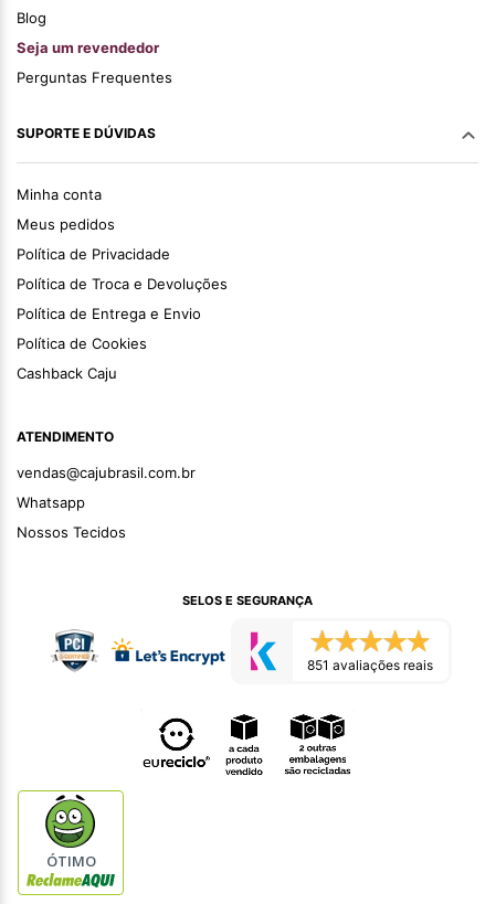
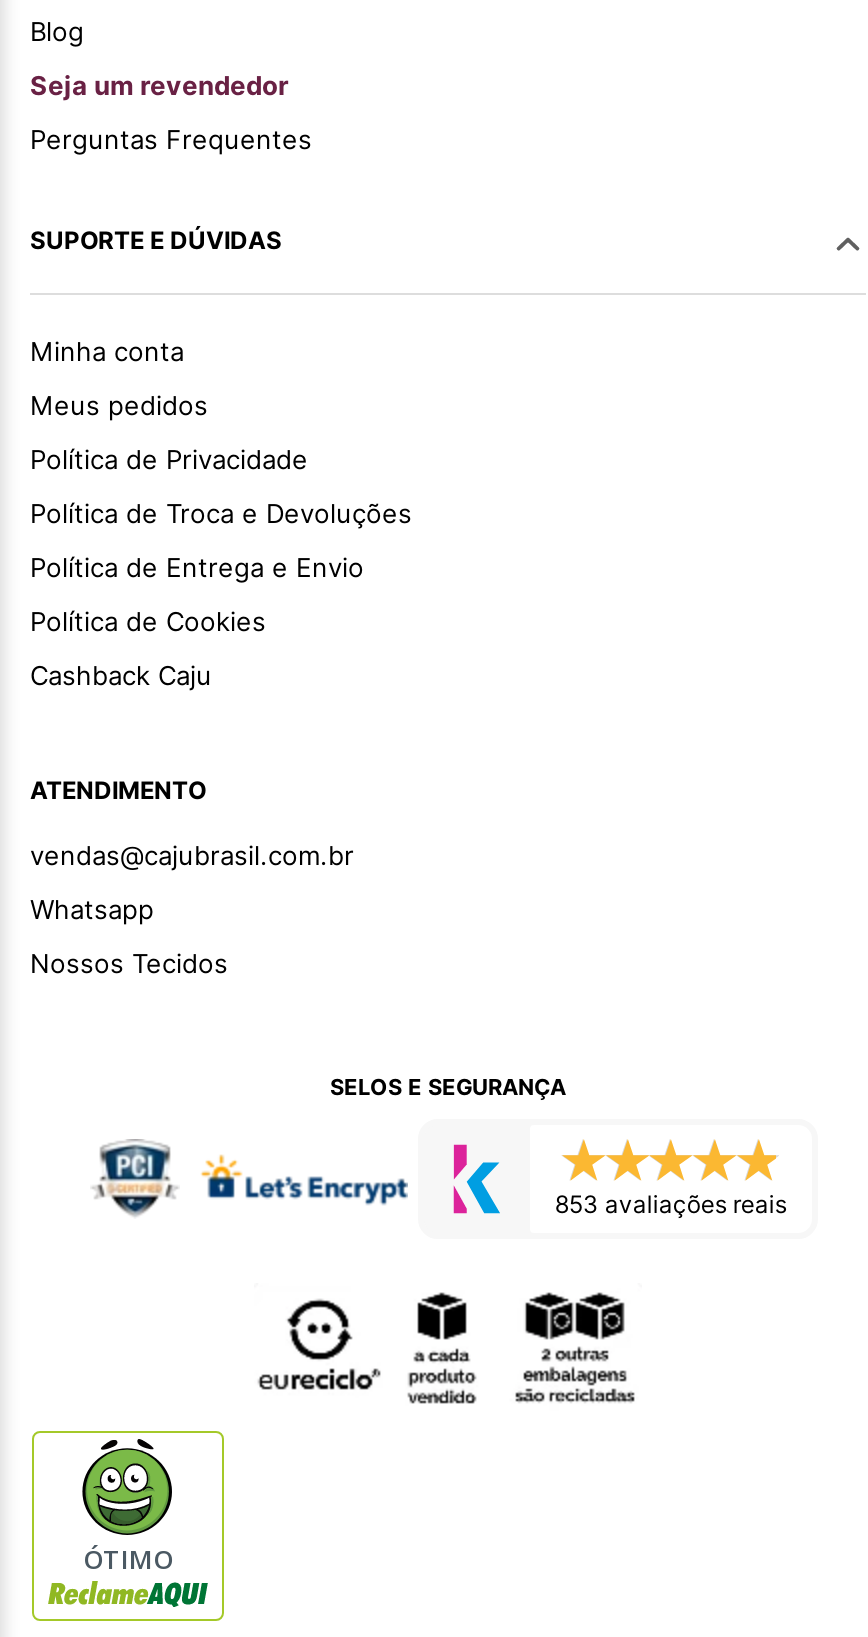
[307,657,433,673] 851 avaliações reais -> [555,1189,787,1219] 853 avaliações reais

